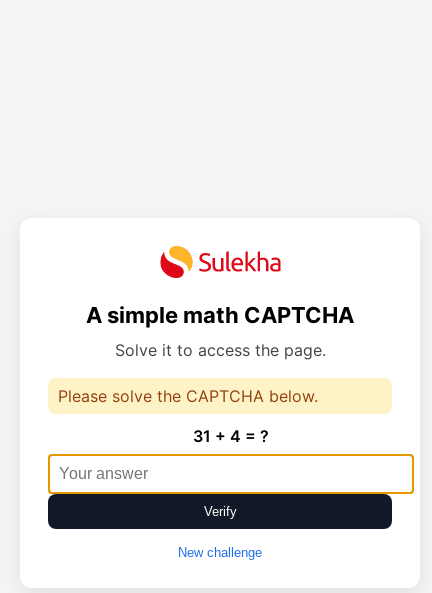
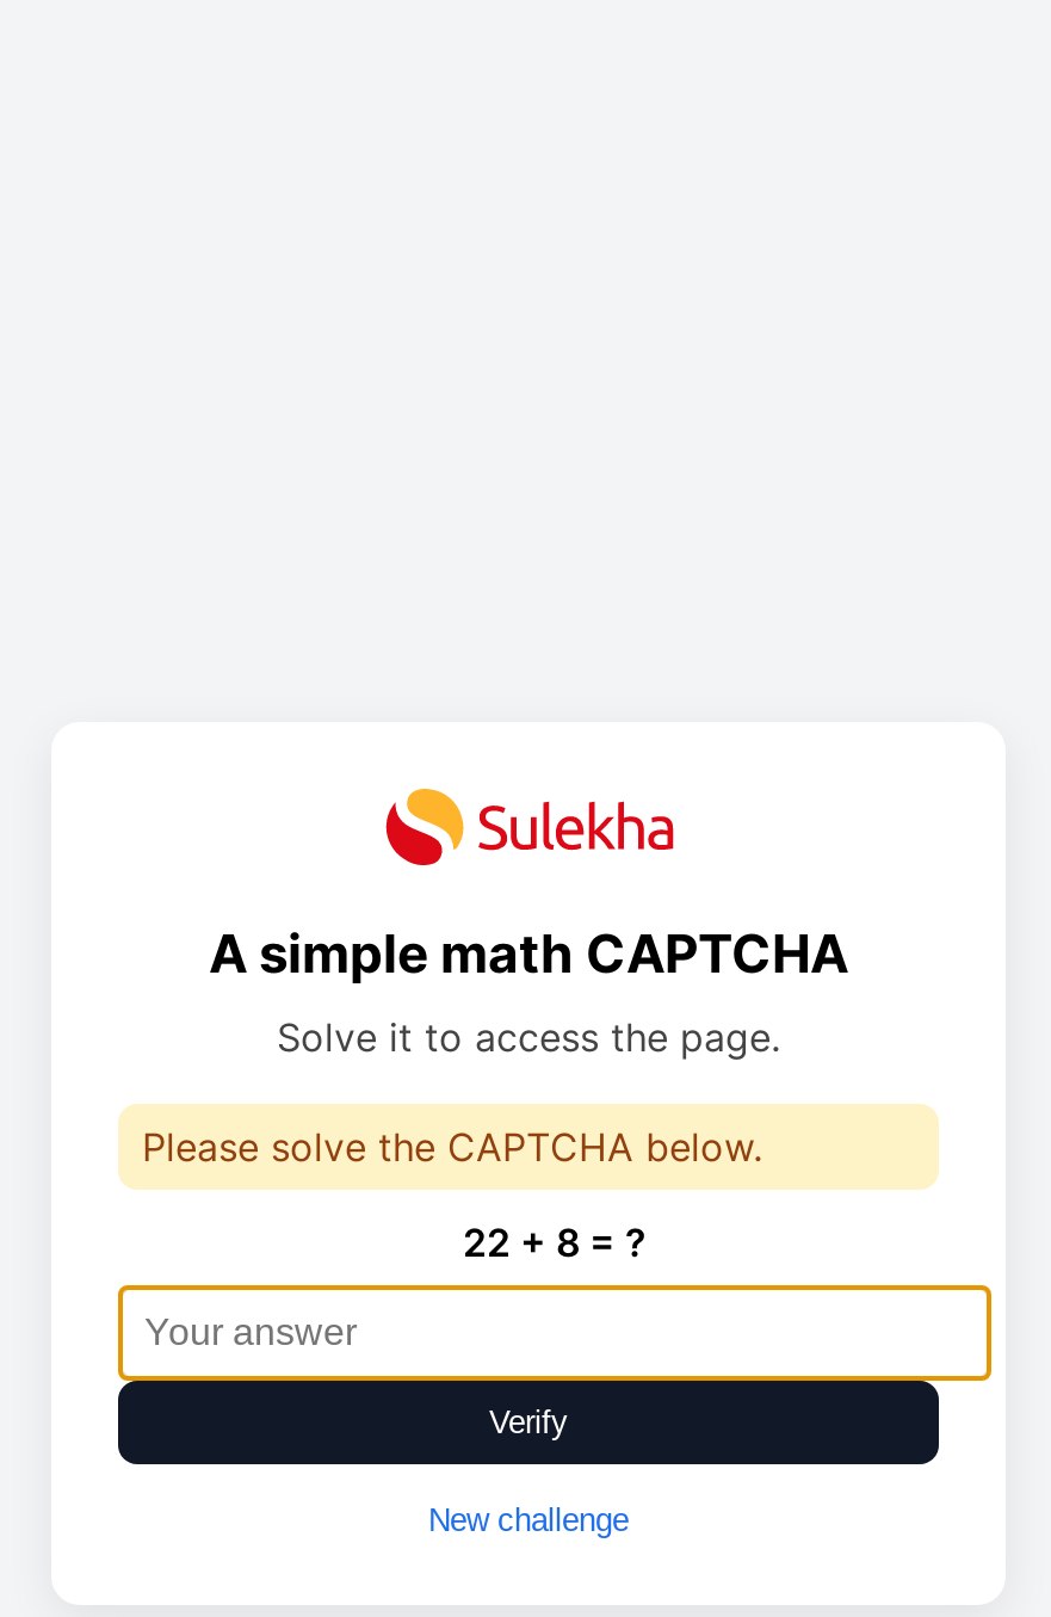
[193,426,269,446] 31 + 4 = ? -> [463,1218,647,1266] 22 + 8 = ?

